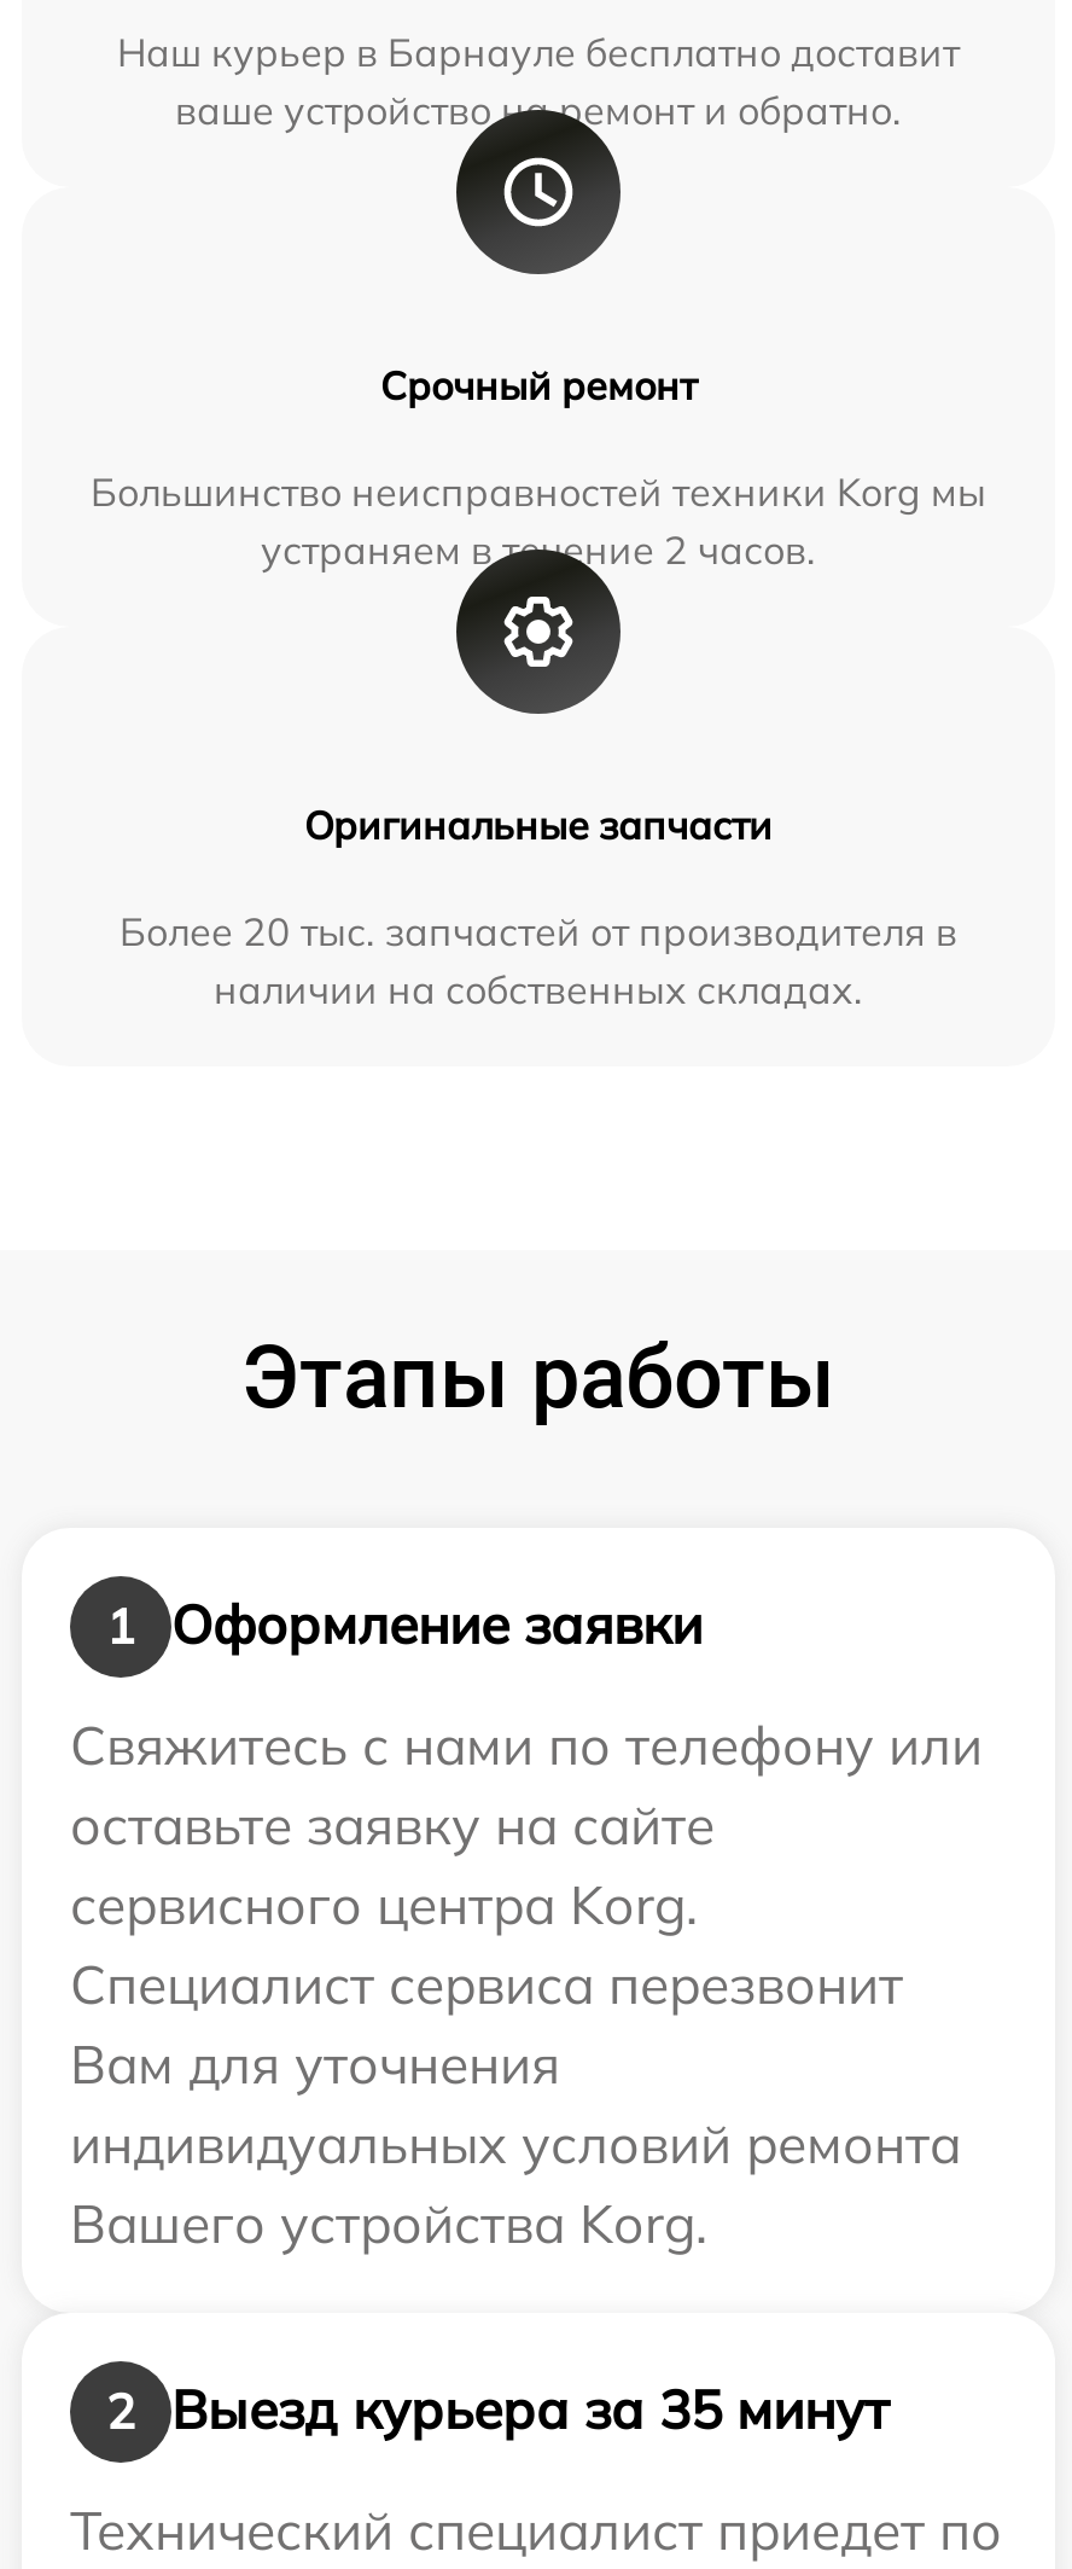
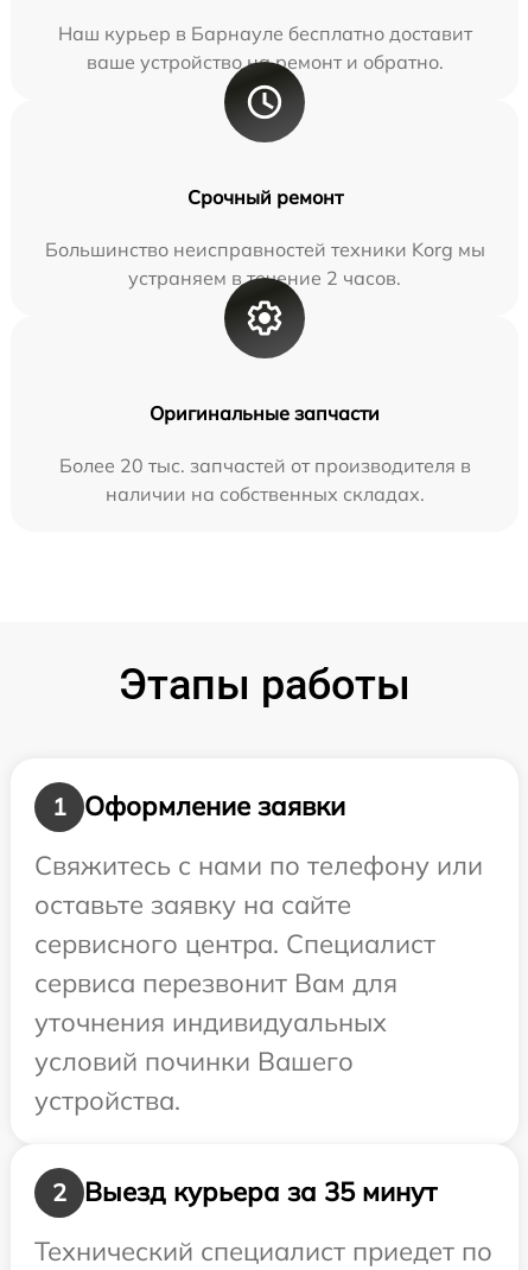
[70,1870,961,2257] сервисного центра Korg. | Специалист сервиса перезвонит | Вам для уточнения | индивидуальных условий ремонта | Вашего устройства Korg. -> [34,927,435,1117] сервисного центра. Специалист | сервиса перезвонит Вам для | уточнения индивидуальных | условий починки Вашего | устройства.

